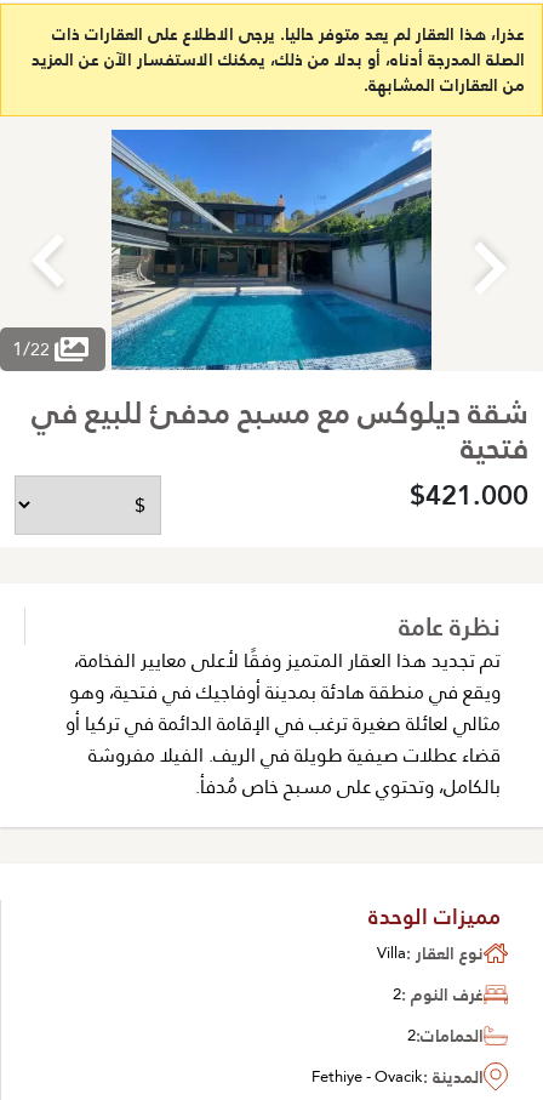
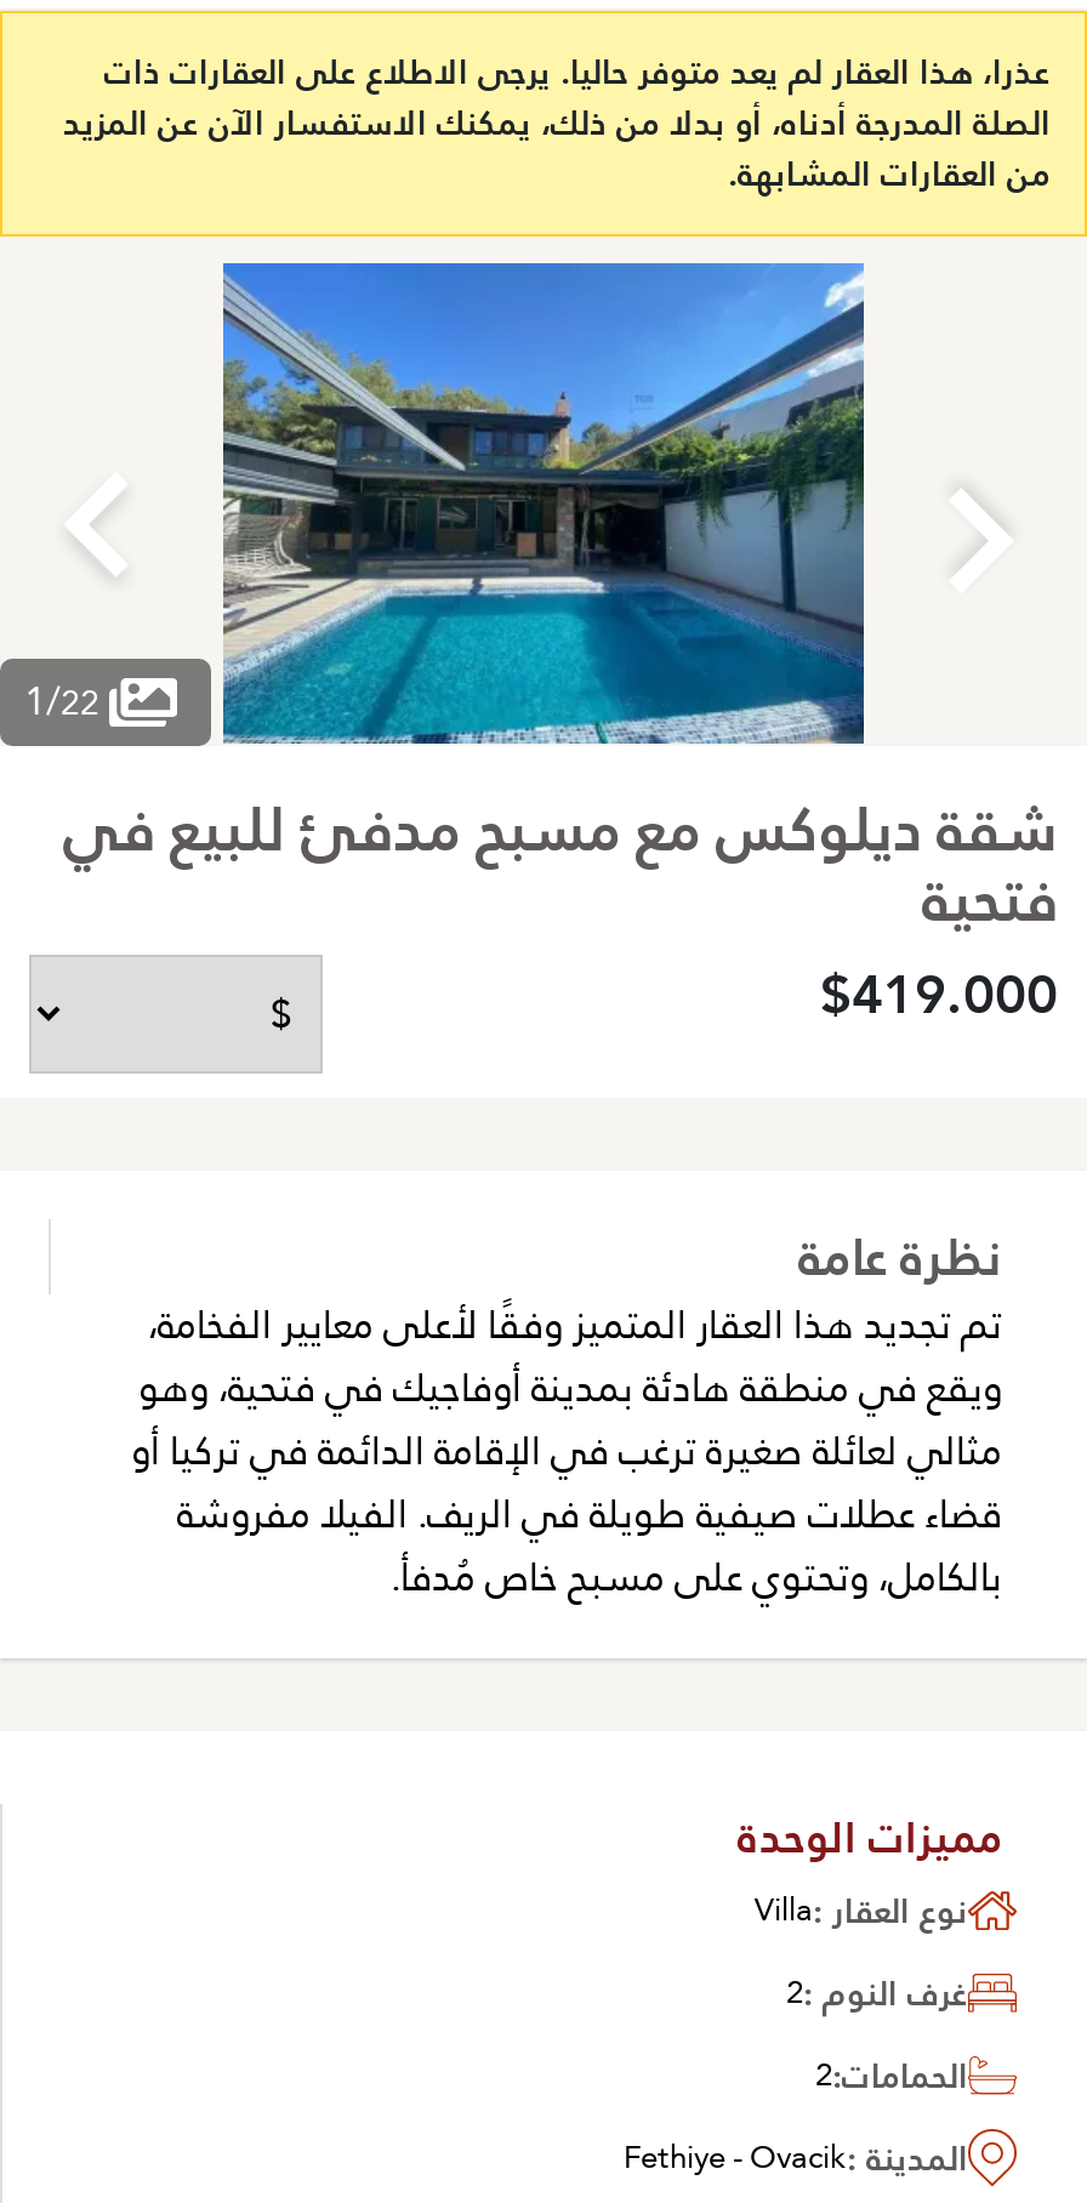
[410,471,528,520] $421.000 -> [820,945,1058,1044] $419.000

